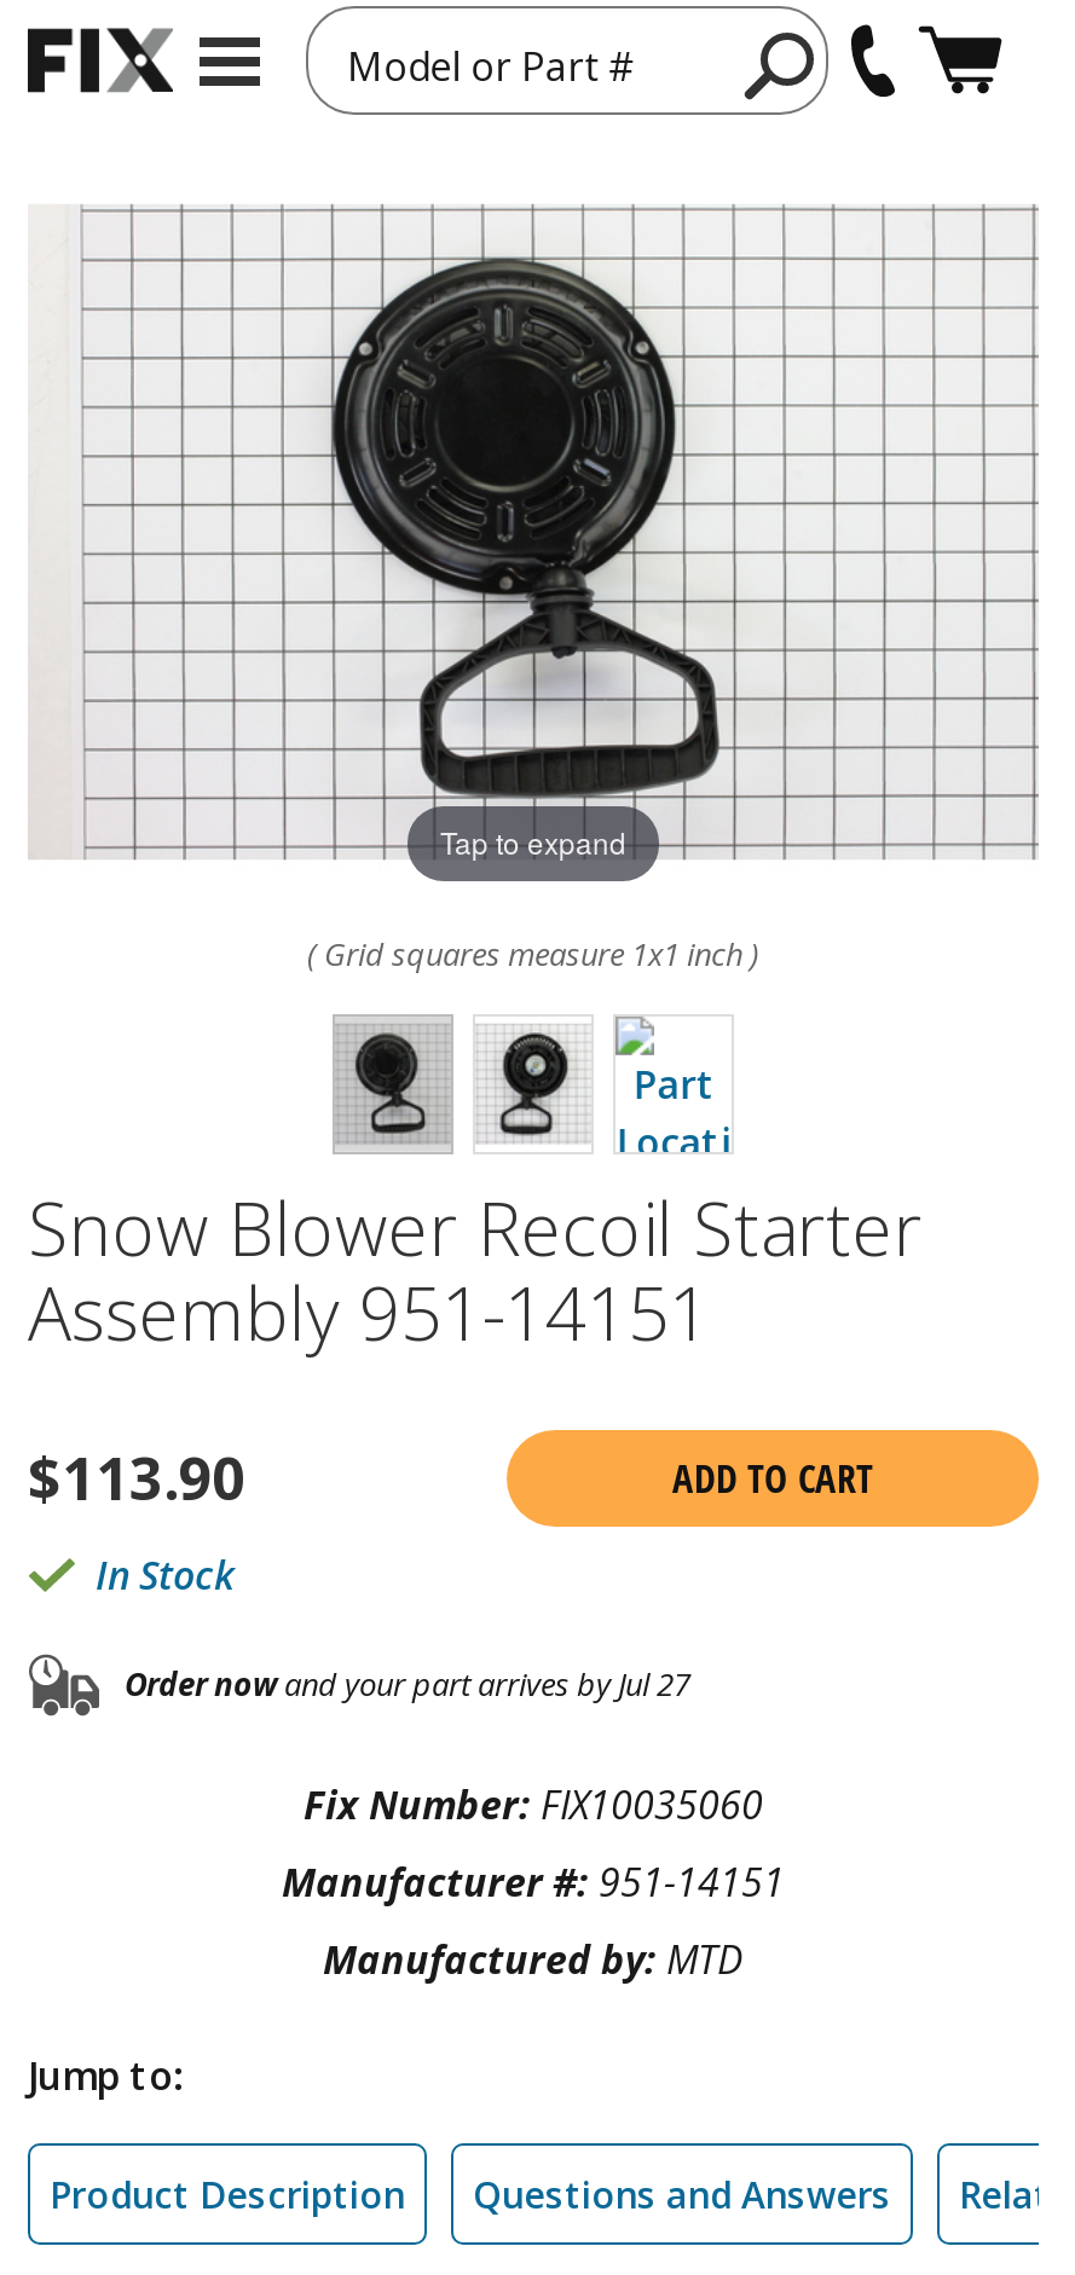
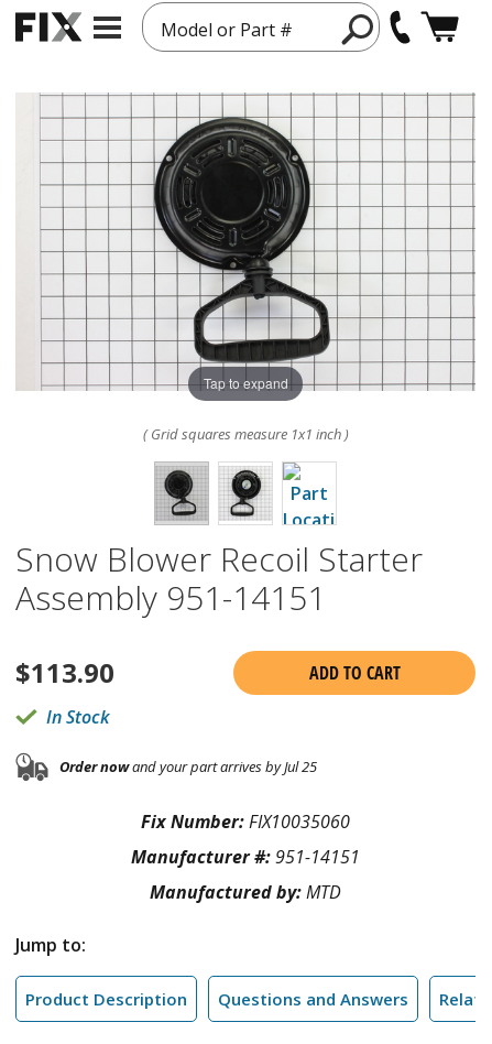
[125,1663,690,1706] Order nowand your part arrives by Jul 27 -> [59,757,317,777] Order nowand your part arrives by Jul 25

